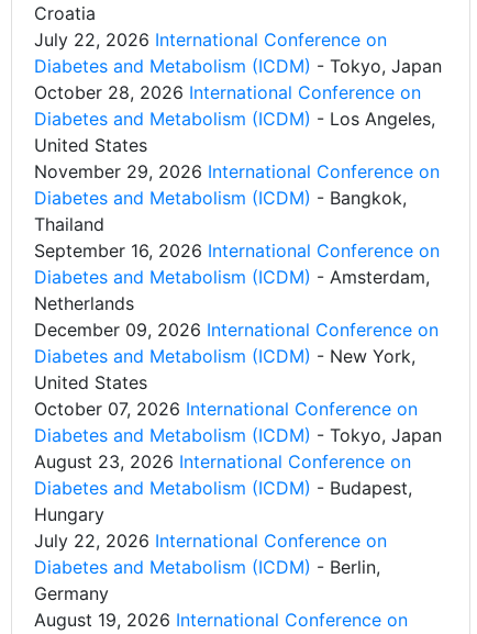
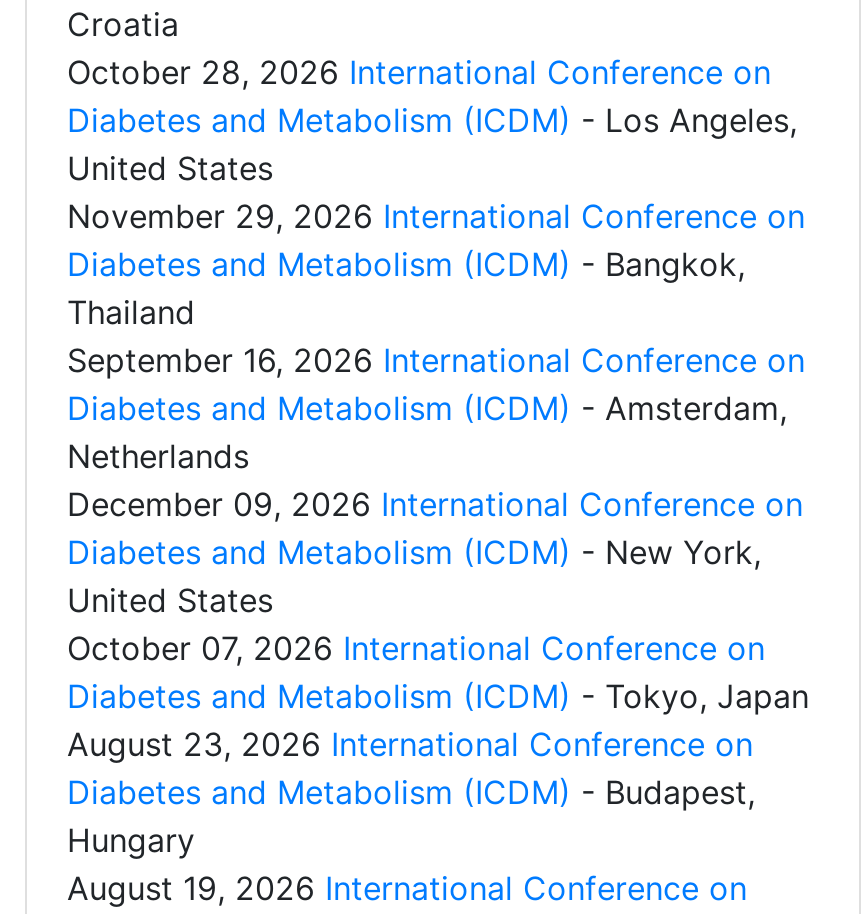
[34,29,442,77] July 22, 2026 International Conference on | Diabetes and Metabolism (ICDM) - Tokyo, Japan -> none
[34,530,387,604] July 22, 2026 International Conference on | Diabetes and Metabolism (ICDM) - Berlin, | Germany -> none

